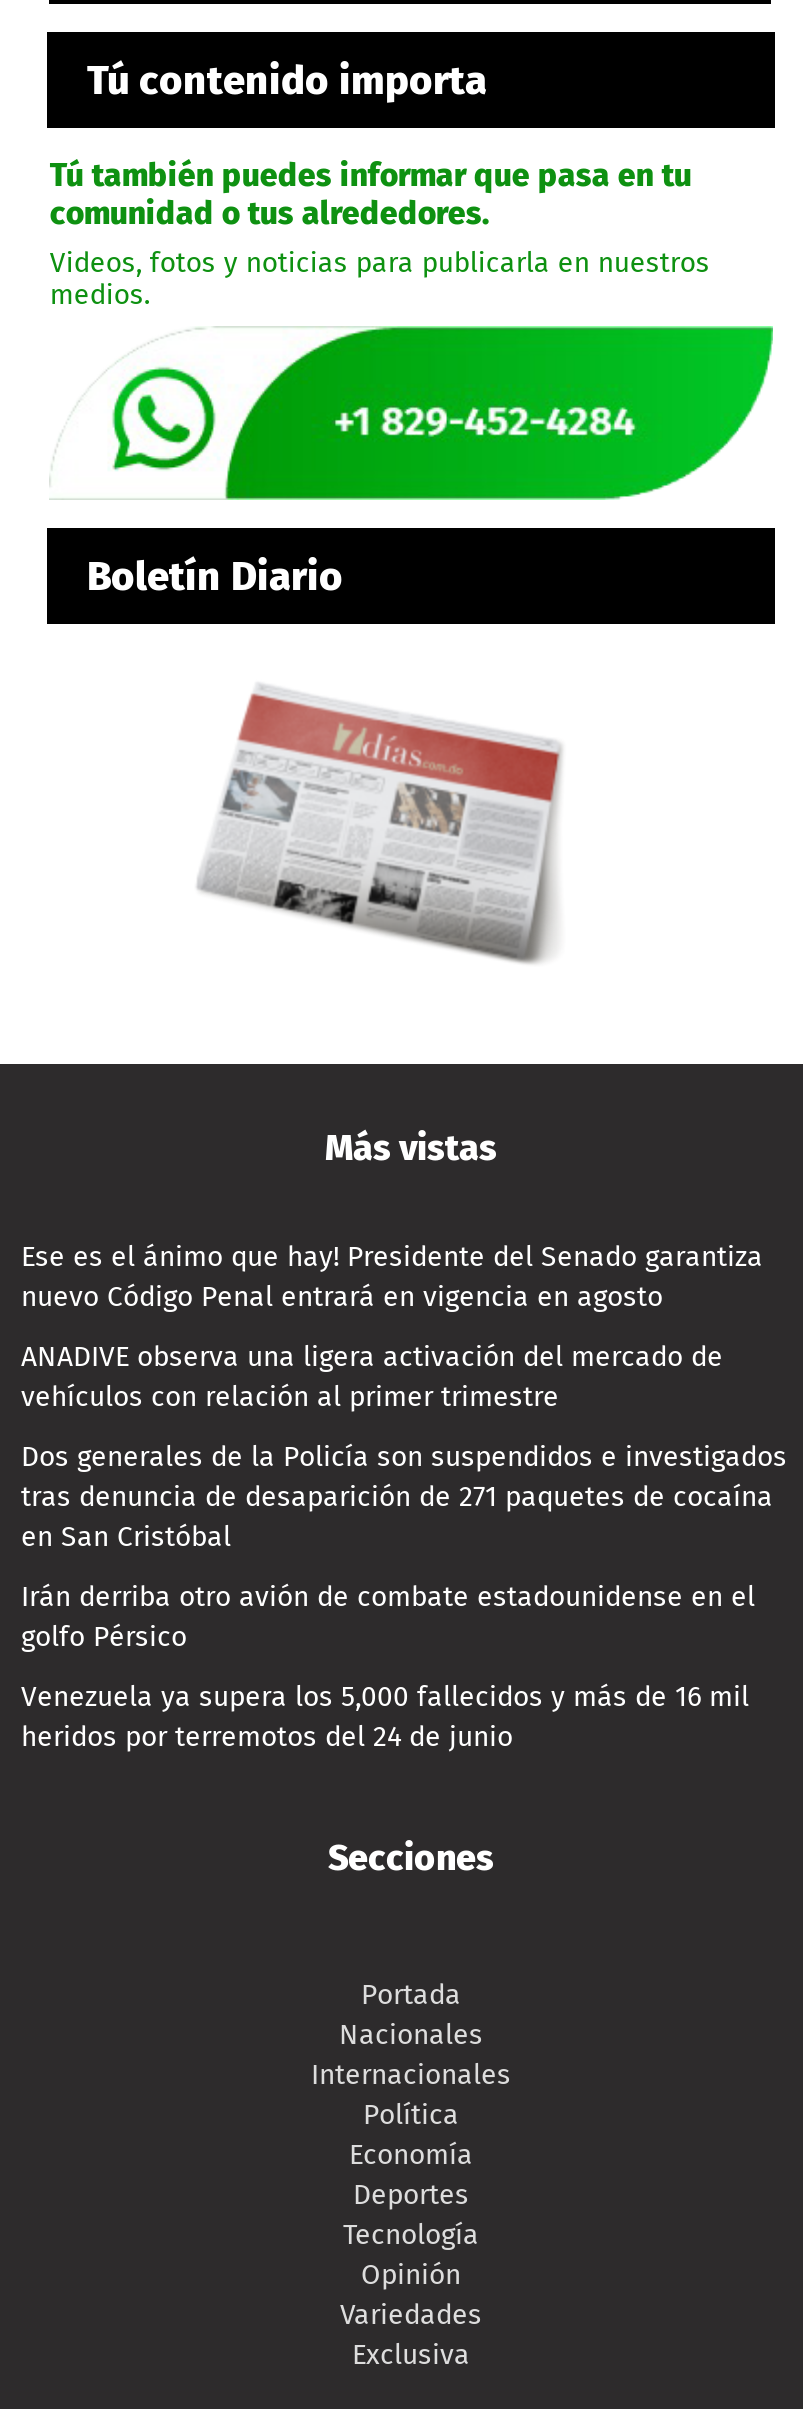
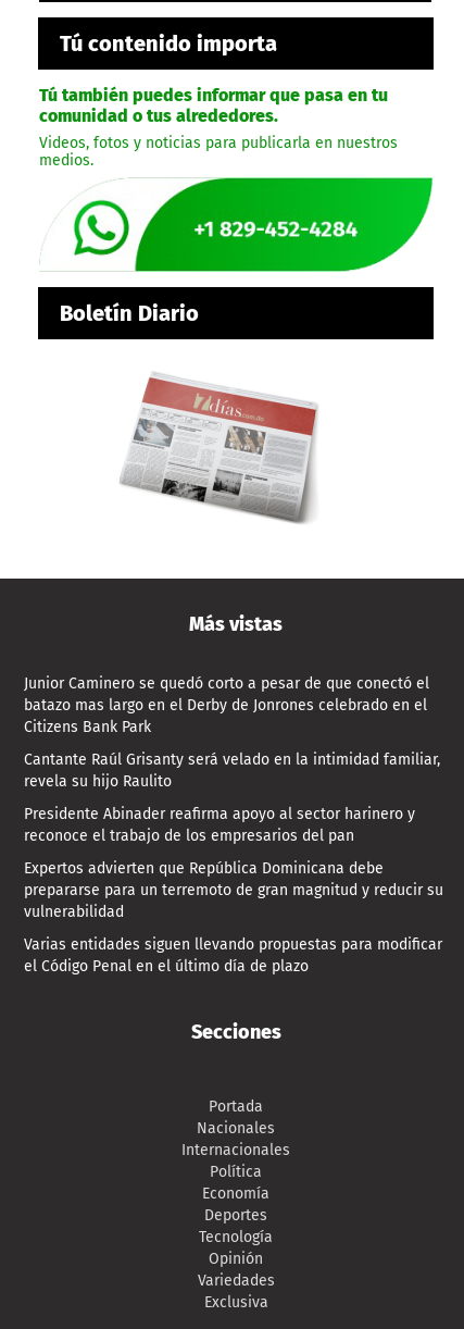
[21,1241,763,1315] Ese es el ánimo que hay! Presidente del Senado garantiza | nuevo Código Penal entrará en vigencia en agosto -> [24,675,429,737] Junior Caminero se quedó corto a pesar de que conectó el | batazo mas largo en el Derby de Jonrones celebrado en el | Citizens Bank Park
[21,1341,723,1415] ANADIVE observa una ligera activación del mercado de | vehículos con relación al primer trimestre -> [24,751,440,791] Cantante Raúl Grisanty será velado en la intimidad familiar, | revela su hijo Raulito
[21,1441,787,1555] Dos generales de la Policía son suspendidos e investigados | tras denuncia de desaparición de 271 paquetes de cocaína | en San Cristóbal -> [24,805,415,845] Presidente Abinader reafirma apoyo al sector harinero y | reconoce el trabajo de los empresarios del pan
[21,1581,755,1655] Irán derriba otro avión de combate estadounidense en el | golfo Pérsico -> [24,860,443,922] Expertos advierten que República Dominicana debe | prepararse para un terremoto de gran magnitud y reducir su | vulnerabilidad
[21,1681,749,1755] Venezuela ya supera los 5,000 fallecidos y más de 16 mil | heridos por terremotos del 24 de junio -> [24,936,442,976] Varias entidades siguen llevando propuestas para modificar | el Código Penal en el último día de plazo

